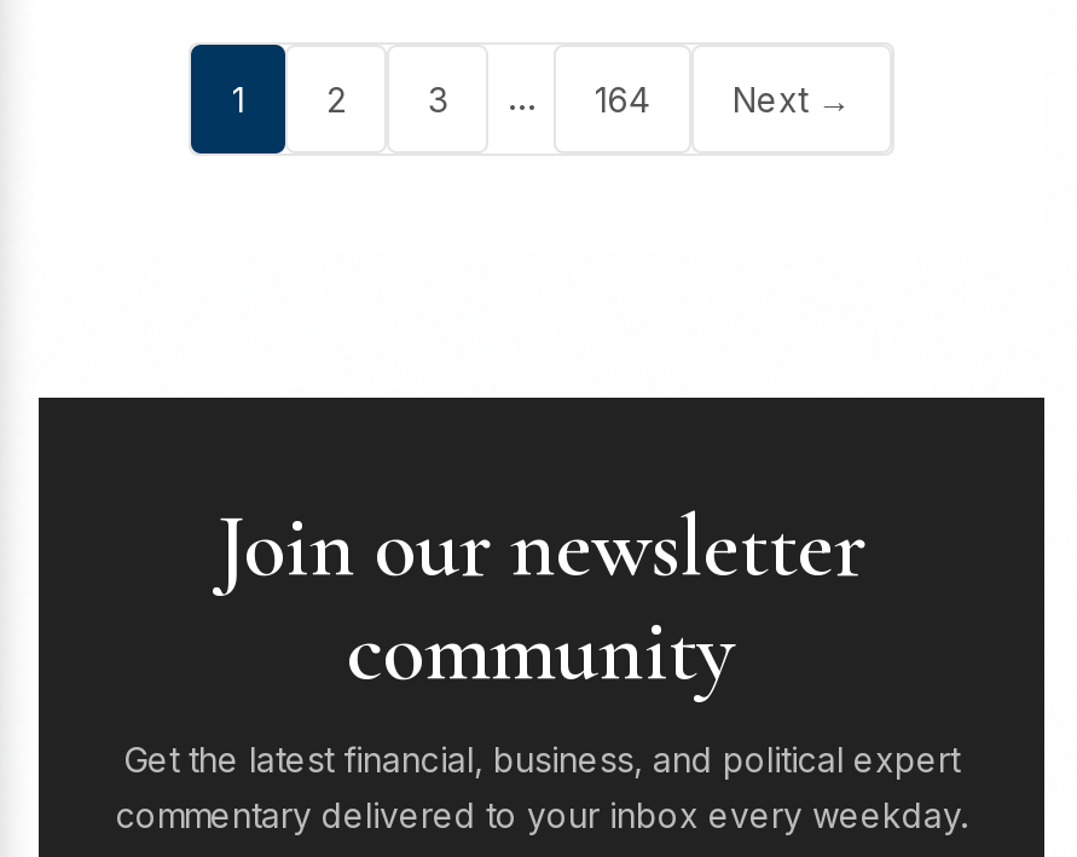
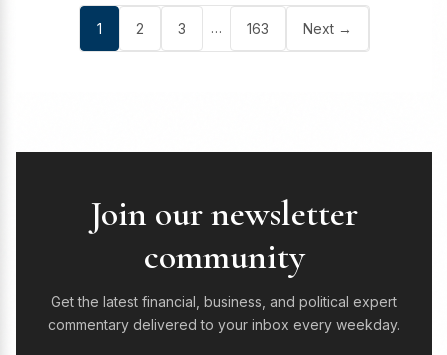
[595,79,650,120] 164 -> [246,20,268,37] 163

